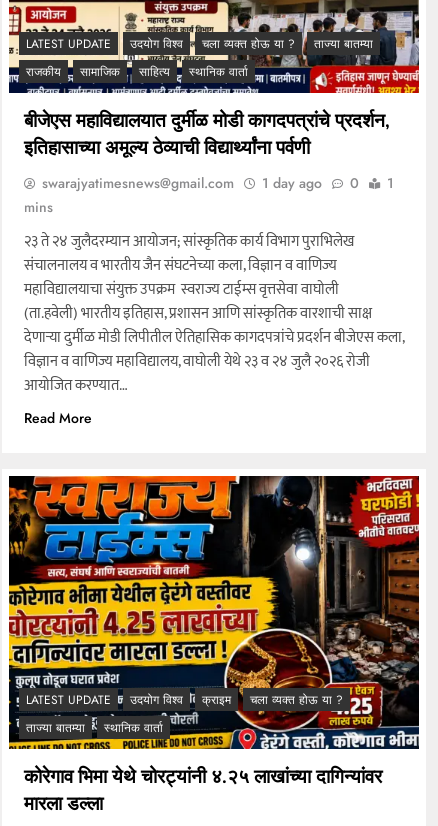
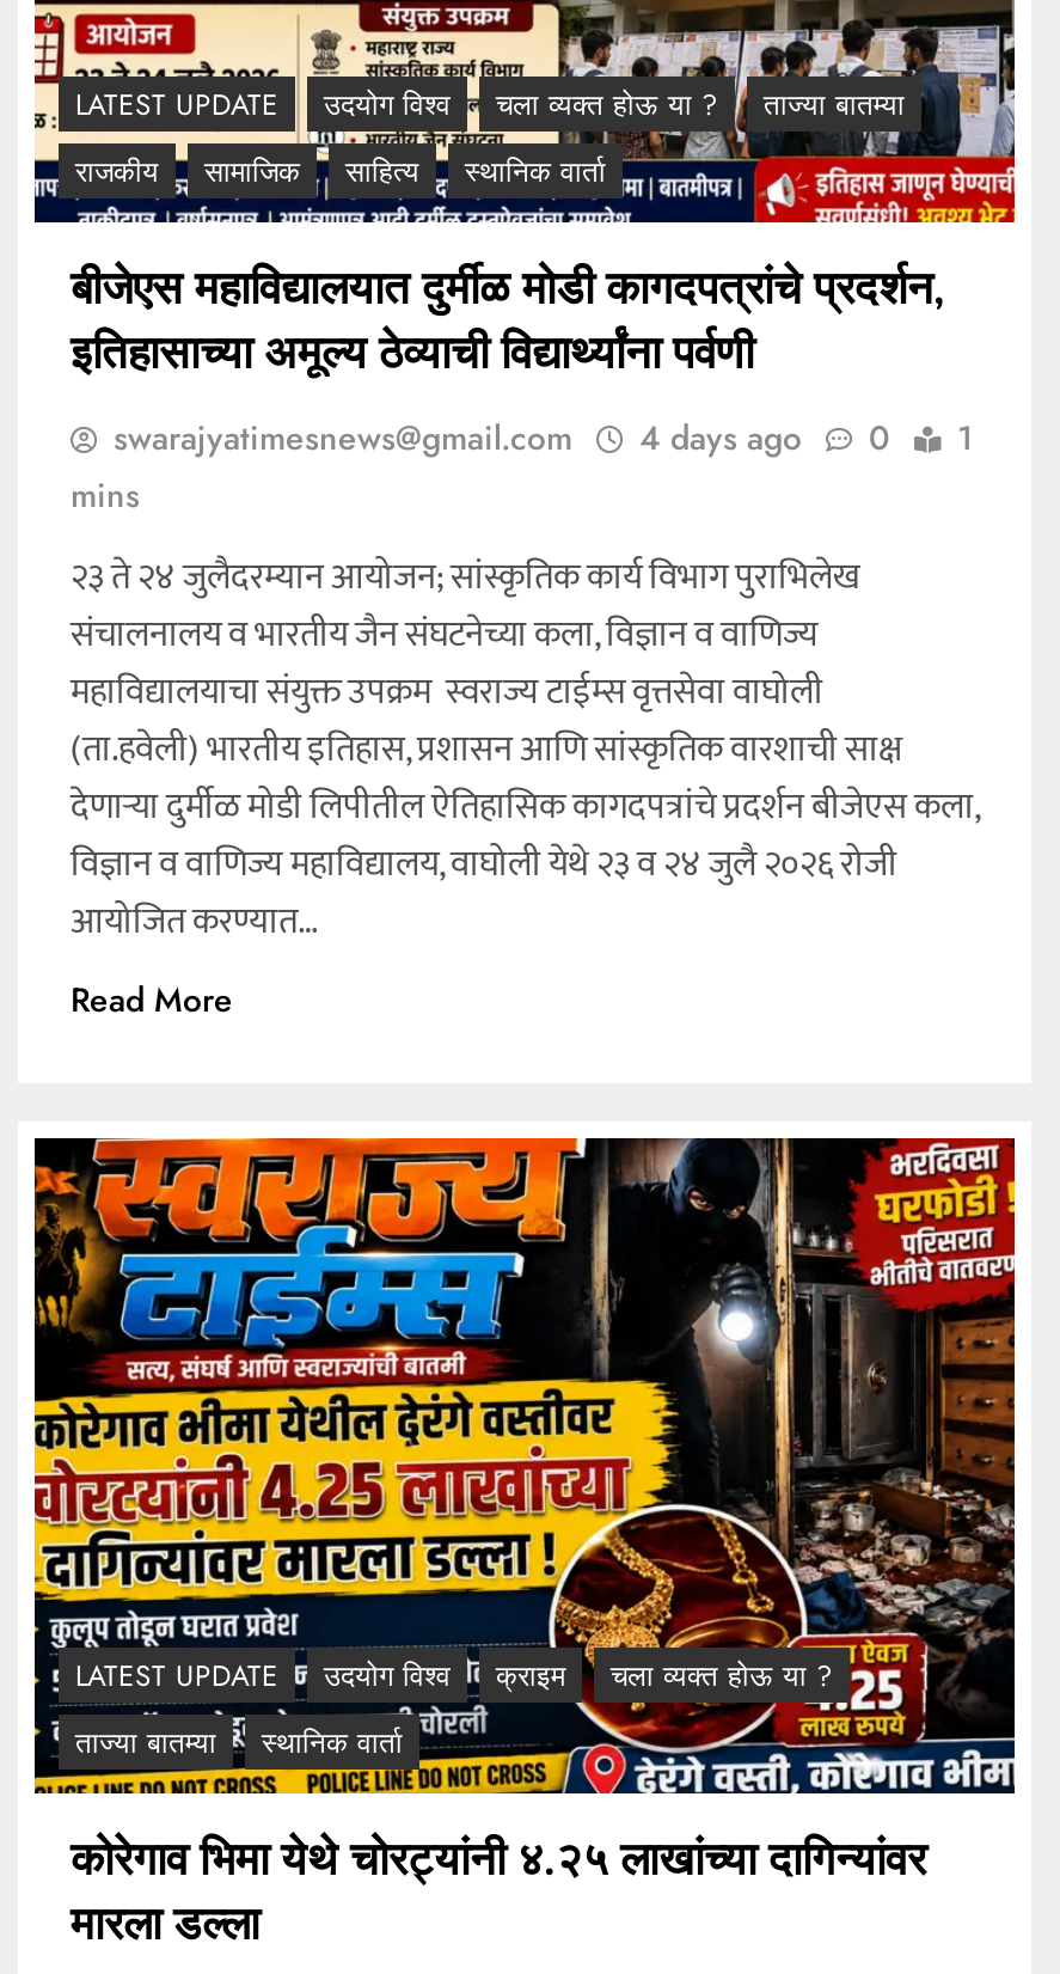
[42,173,394,193] swarajyatimesnews@gmail.com 1 day ago 0 1 -> [114,413,974,461] swarajyatimesnews@gmail.com 4 days ago 0 1

